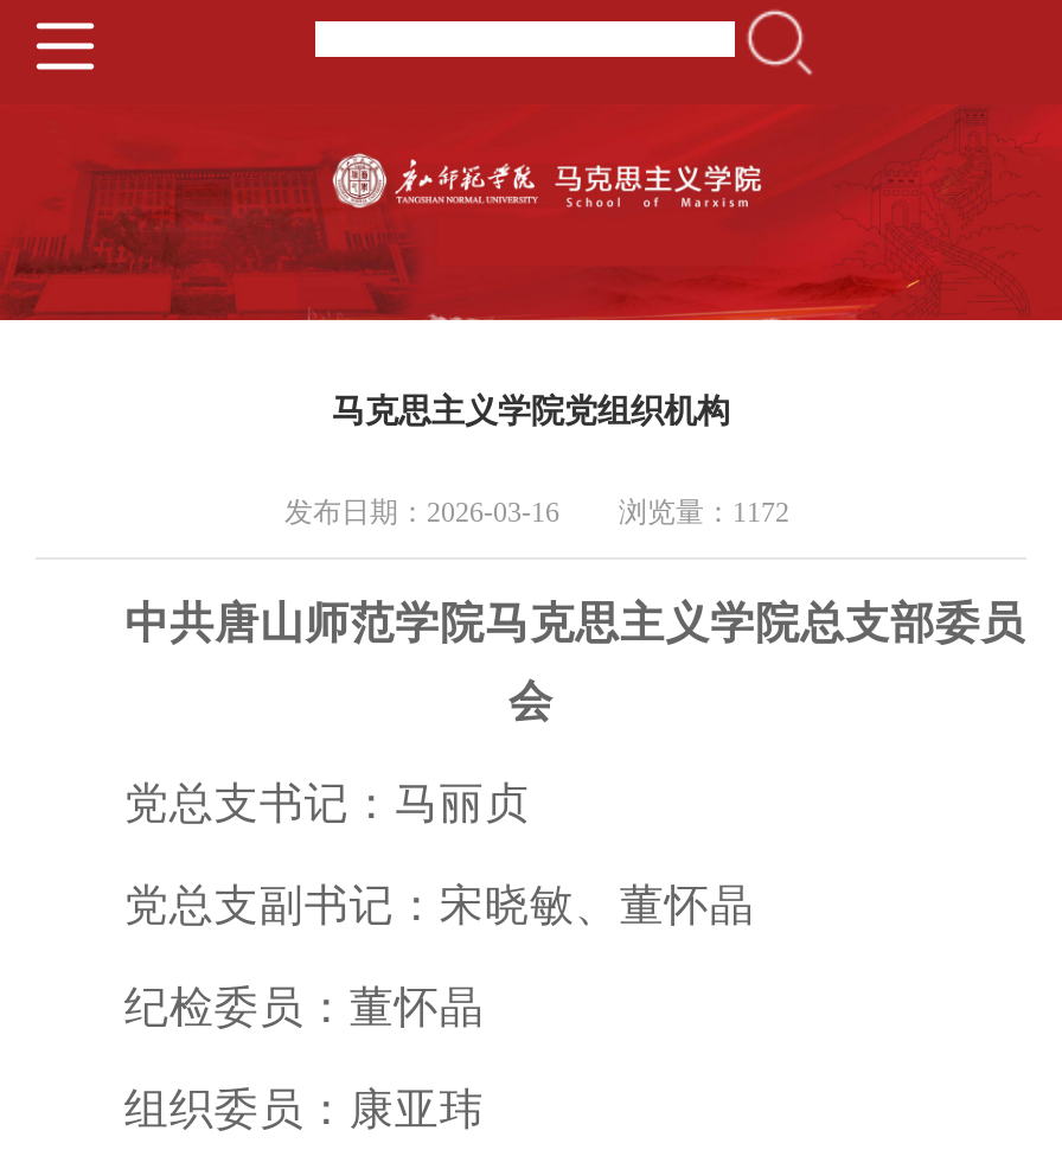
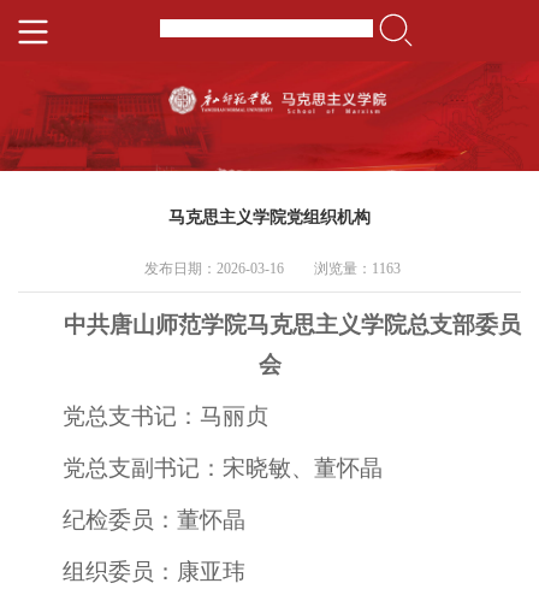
[284,494,789,530] 发布日期：2026-03-16 浏览量：1172 -> [144,260,401,277] 发布日期：2026-03-16 浏览量：1163

